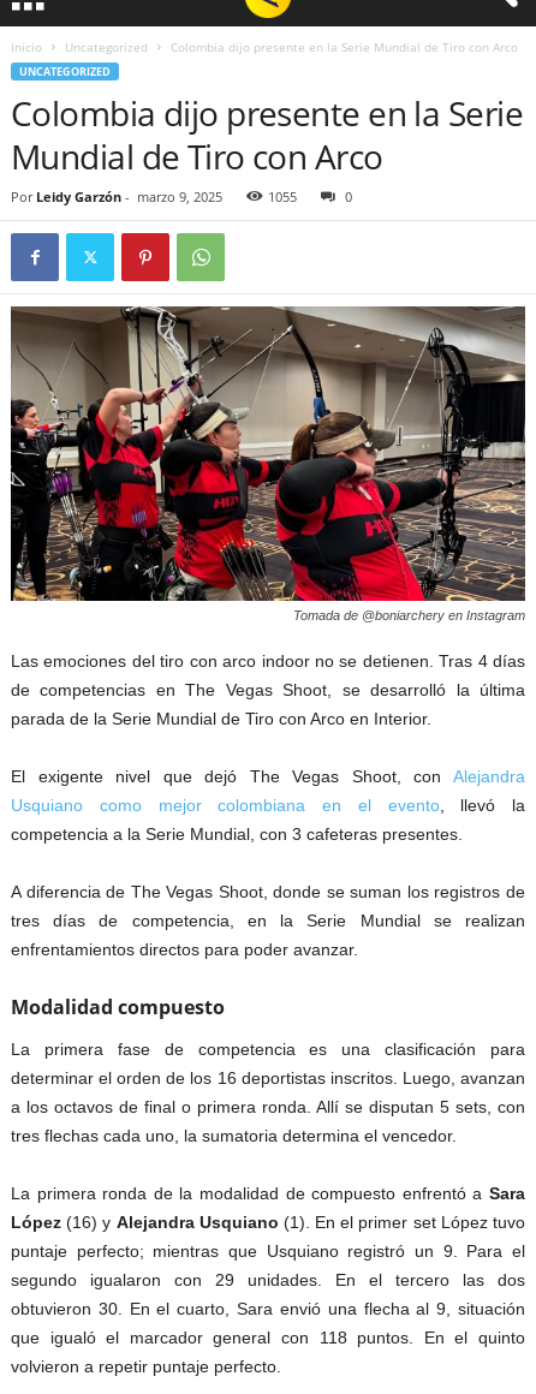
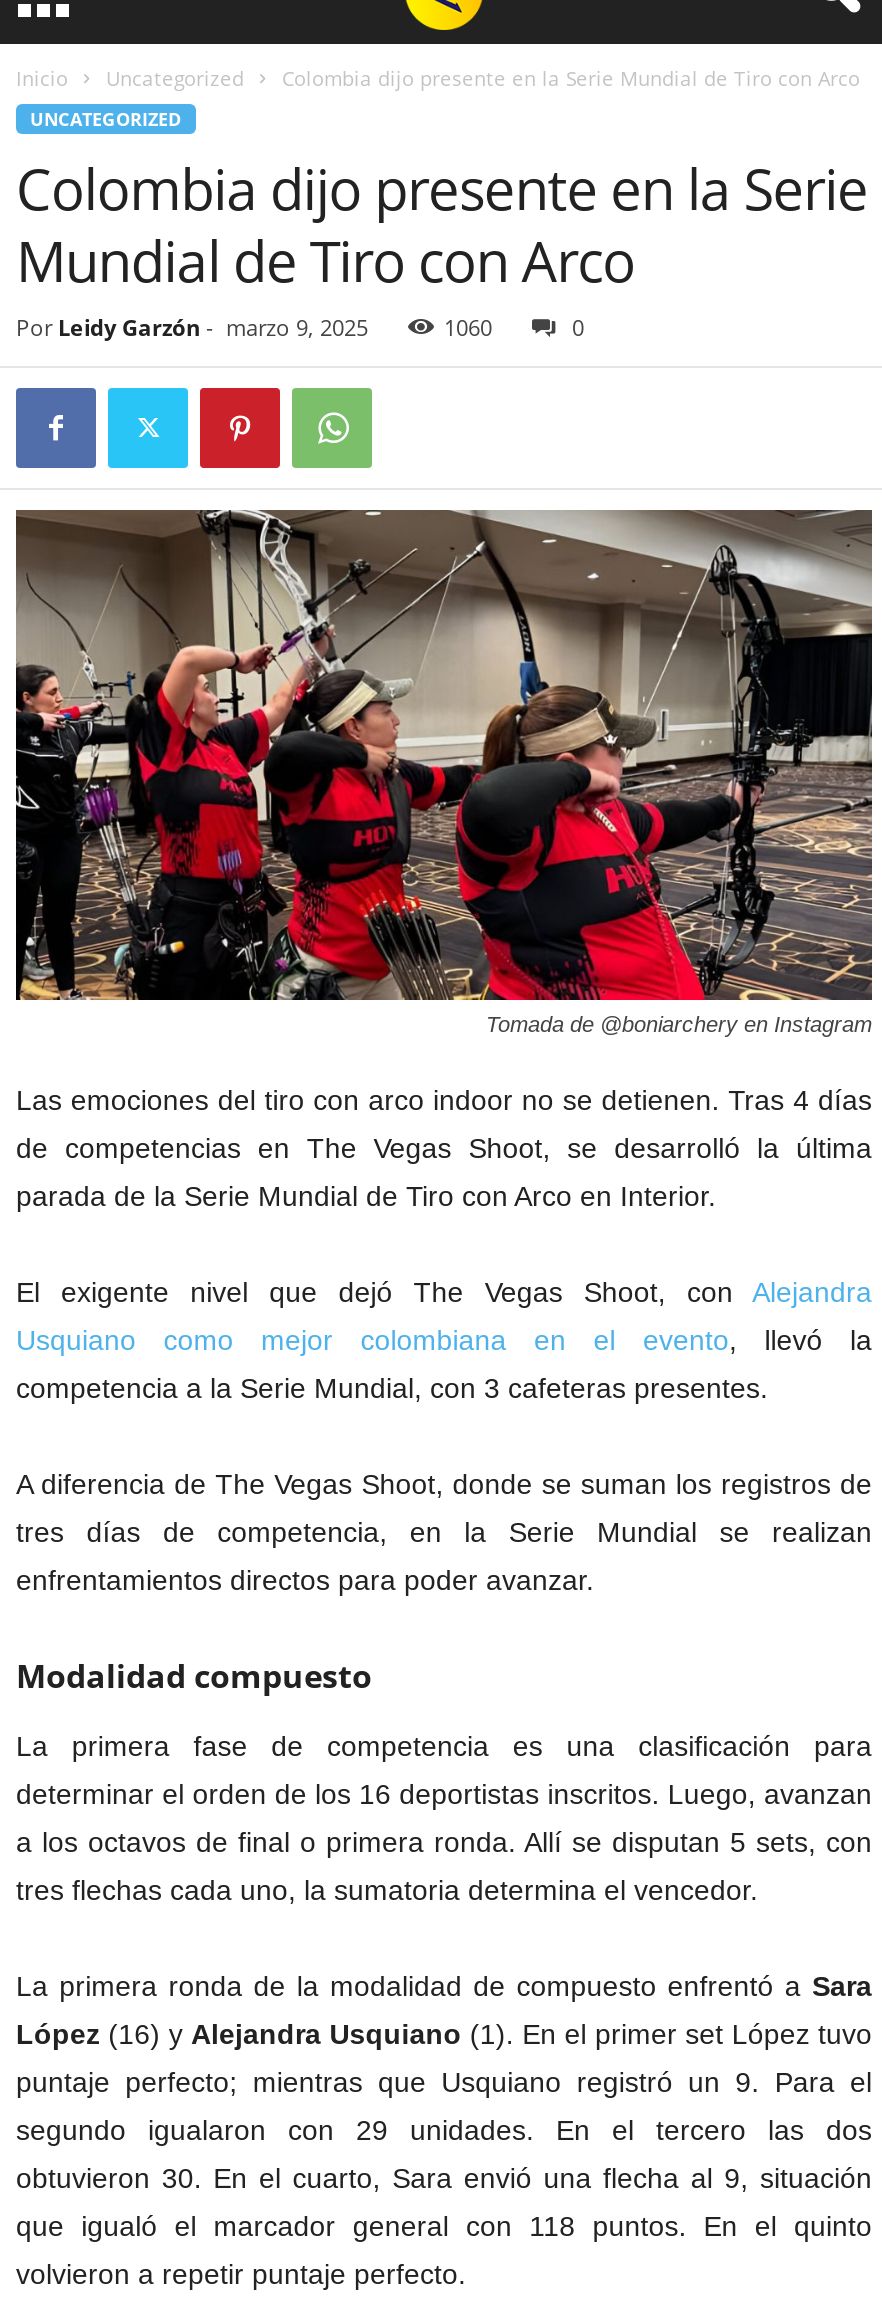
[268,187,297,205] 1055 -> [444,312,492,342] 1060

